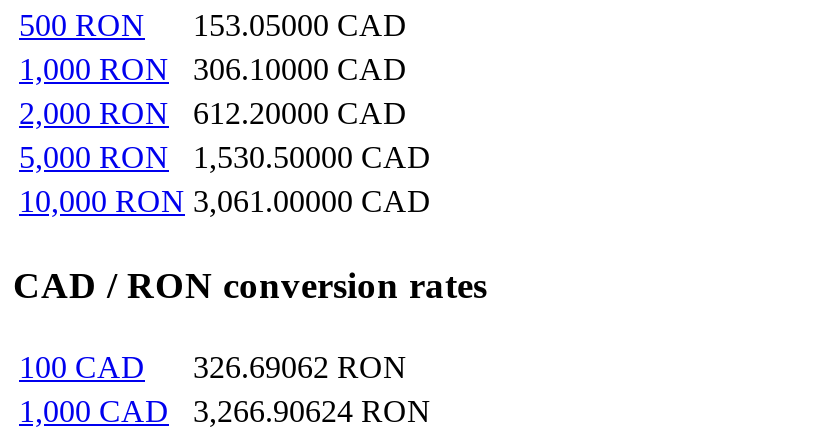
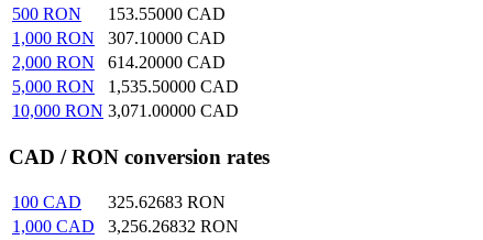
[19,8,407,42] 500 RON 153.05000 CAD -> [12,4,226,23] 500 RON 153.55000 CAD
[19,52,407,86] 1,000 RON 306.10000 CAD -> [12,29,226,47] 1,000 RON 307.10000 CAD
[19,96,407,130] 2,000 RON 612.20000 CAD -> [12,53,226,72] 2,000 RON 614.20000 CAD
[19,140,431,174] 5,000 RON 1,530.50000 CAD -> [12,77,239,96] 5,000 RON 1,535.50000 CAD
[19,184,431,218] 10,000 RON 3,061.00000 CAD -> [12,101,239,120] 10,000 RON 3,071.00000 CAD
[19,351,407,385] 100 CAD 326.69062 RON -> [12,193,226,212] 100 CAD 325.62683 RON
[19,395,431,429] 1,000 CAD 3,266.90624 RON -> [12,217,239,236] 1,000 CAD 3,256.26832 RON

